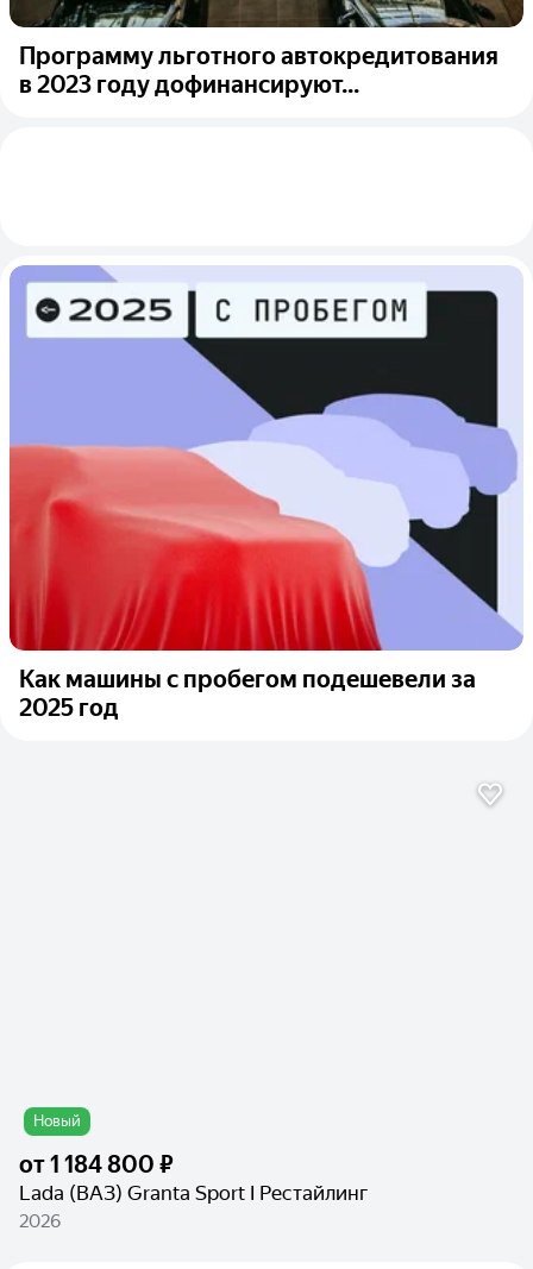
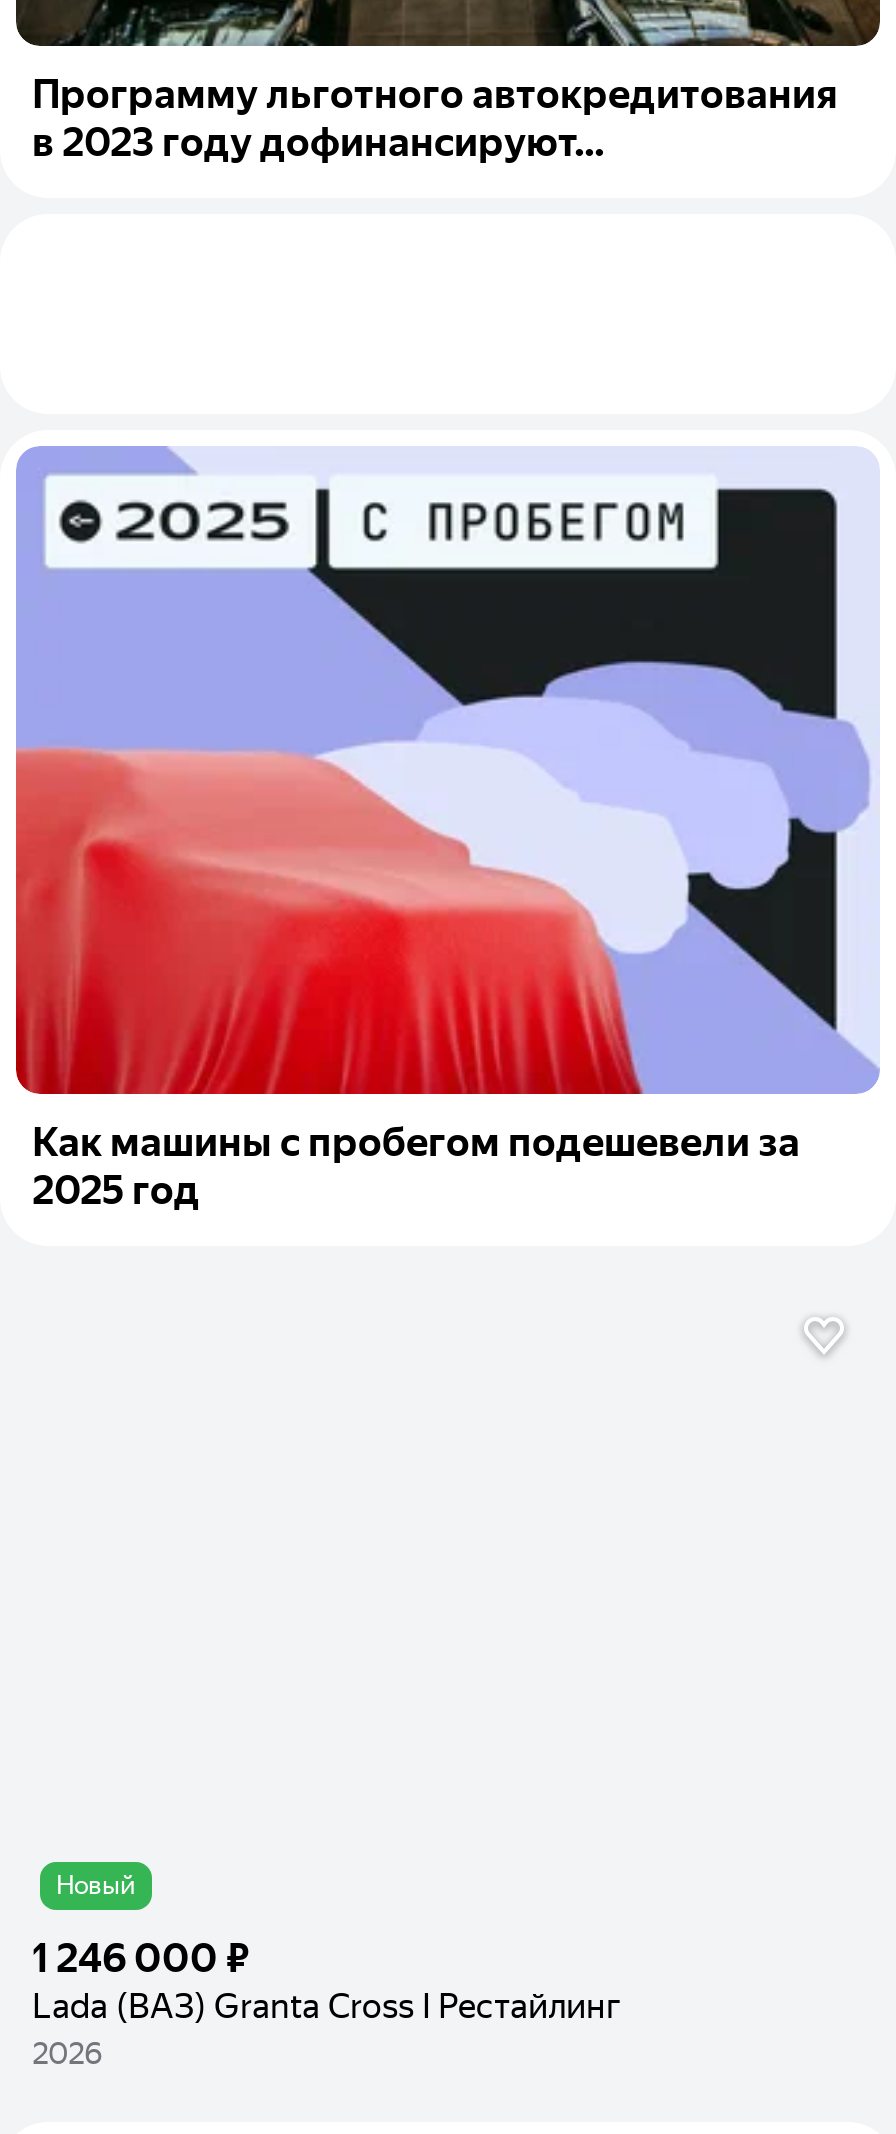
[19,1150,368,1204] от 1 184 800 ₽ | Lada (ВАЗ) Granta Sport I Рестайлинг -> [32,1933,620,2025] 1 246 000 ₽ | Lada (ВАЗ) Granta Cross I Рестайлинг

